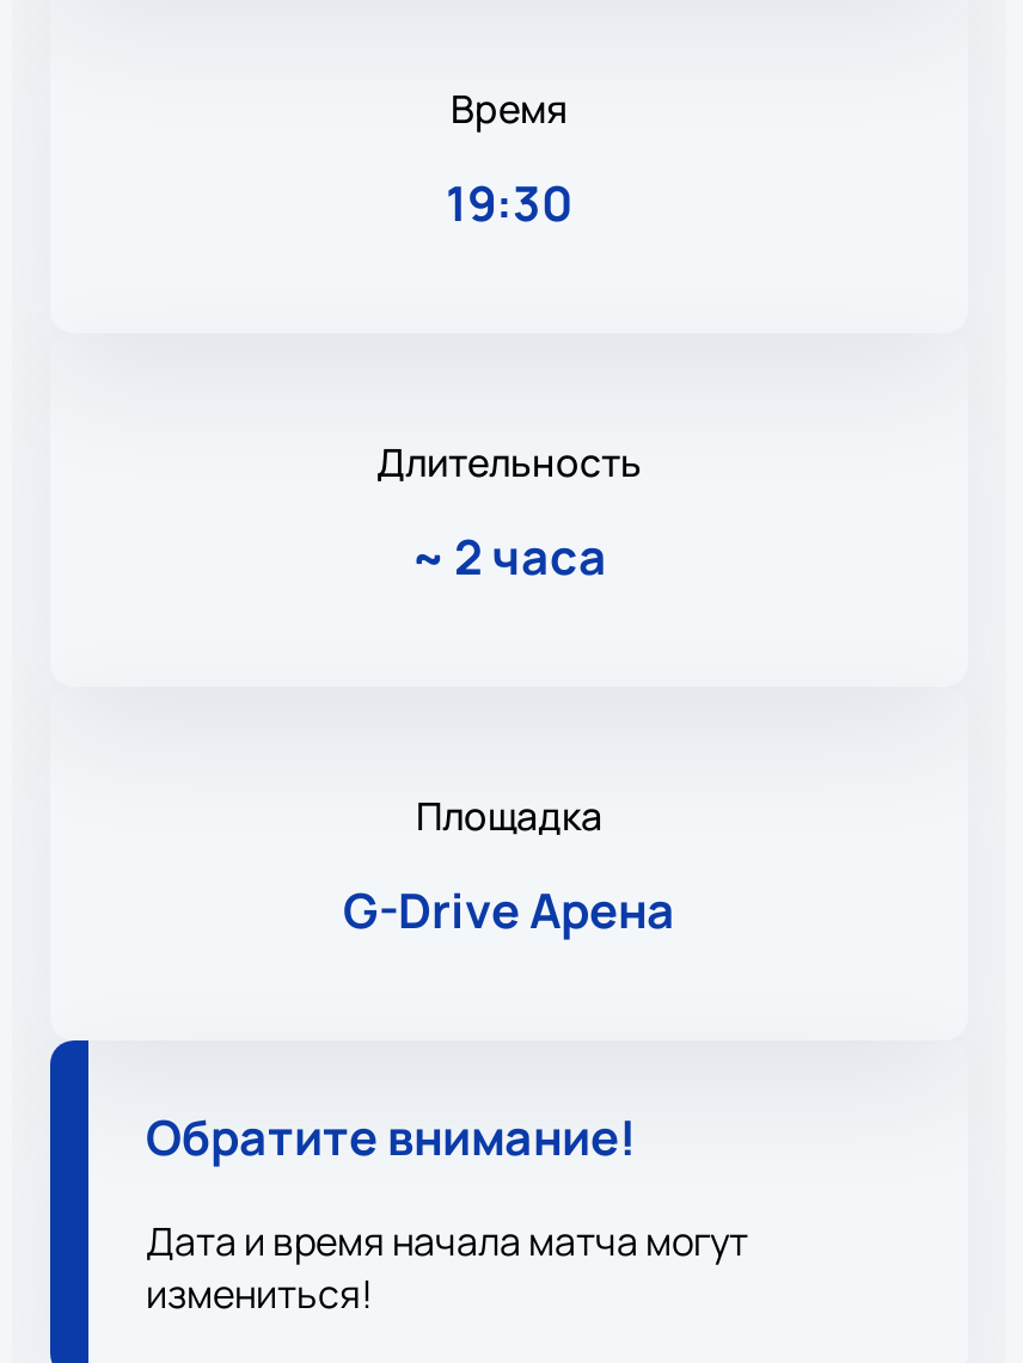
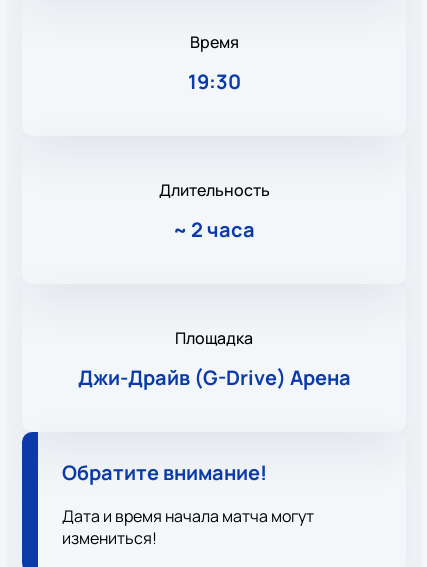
[343,879,675,943] G-Drive Арена -> [77,364,350,391] Джи-Драйв (G-Drive) Арена

